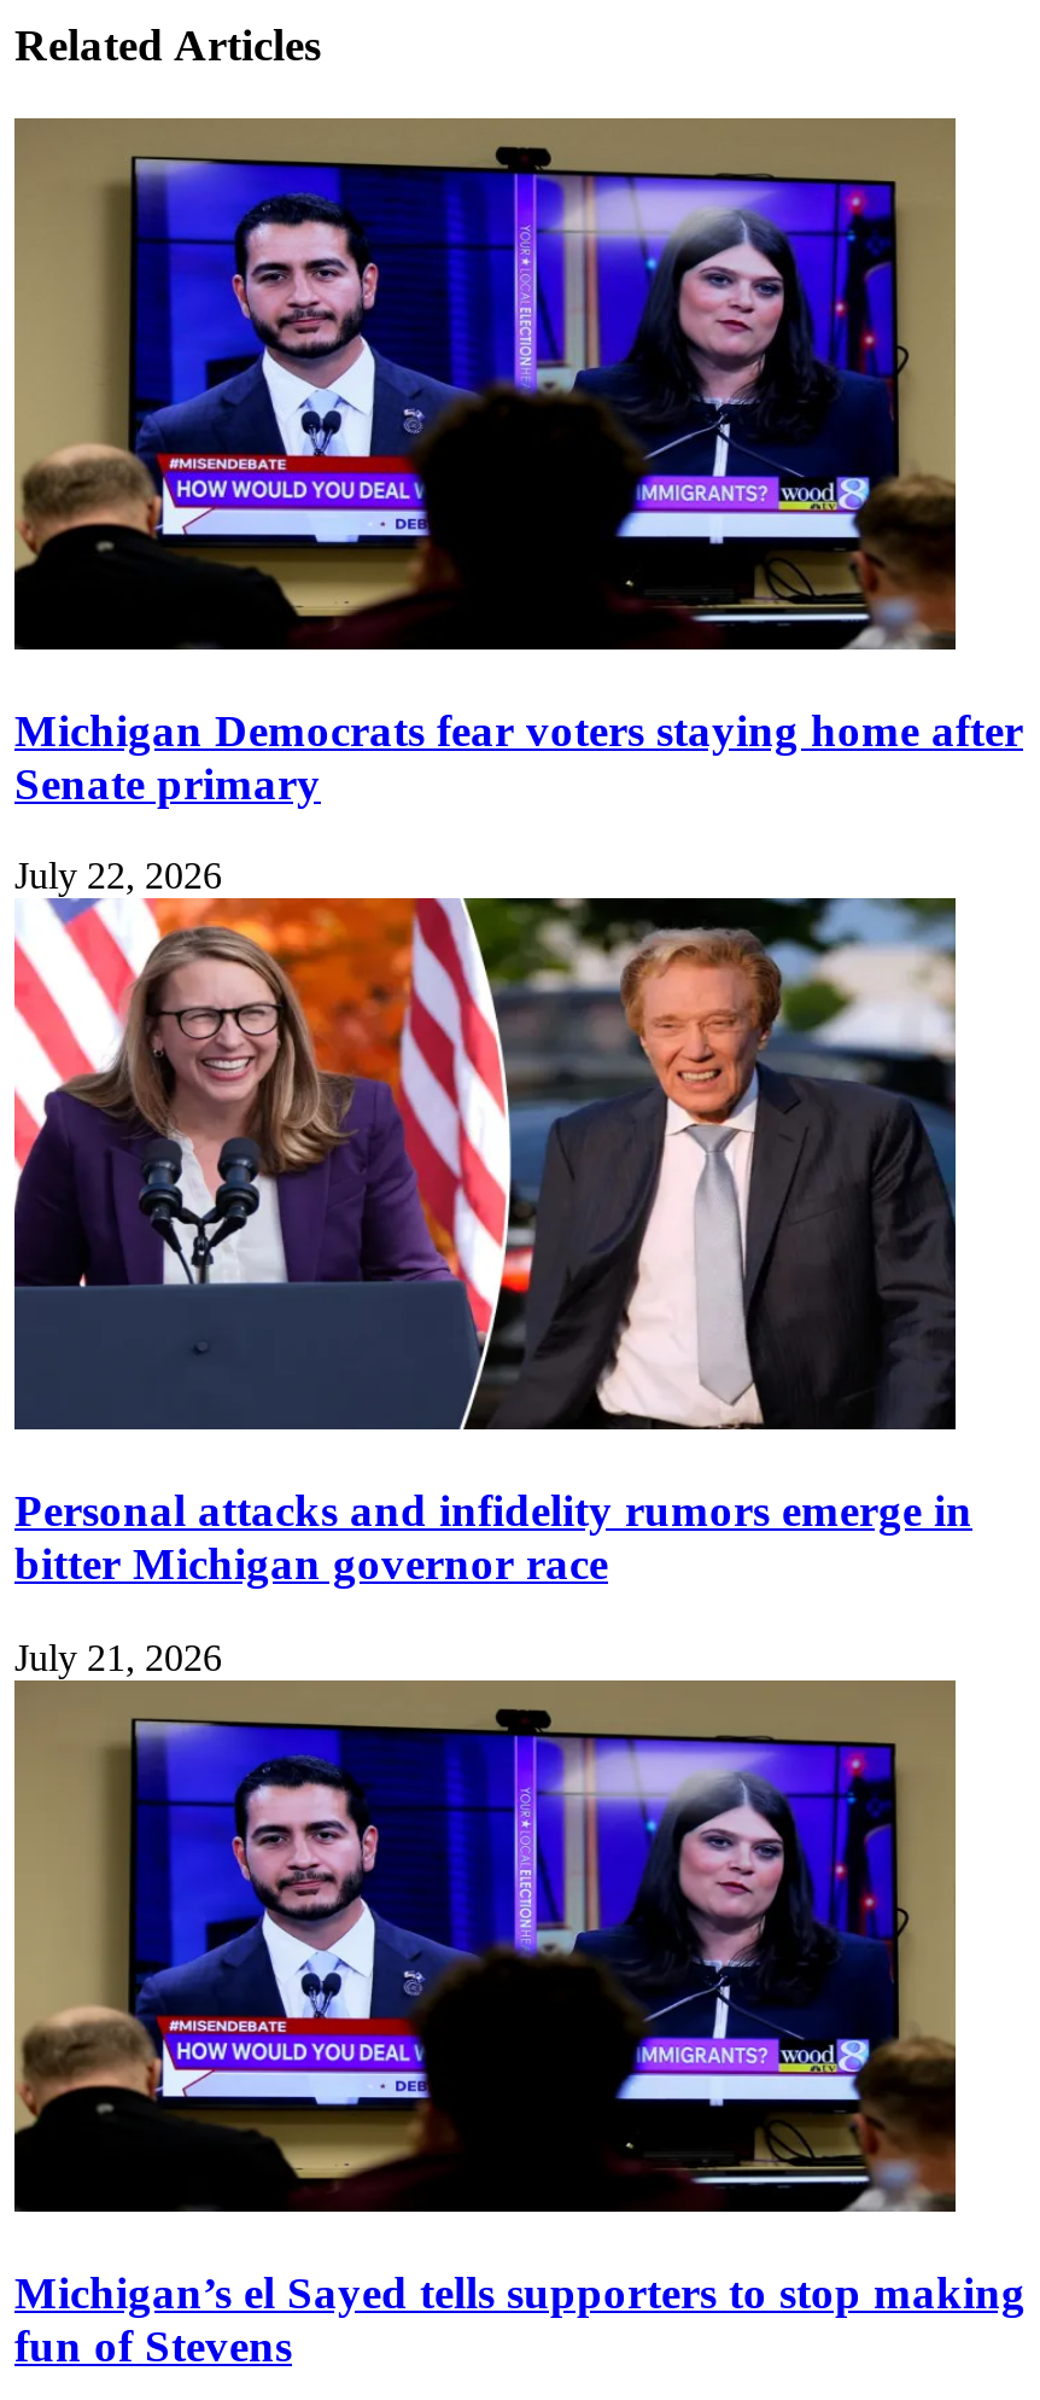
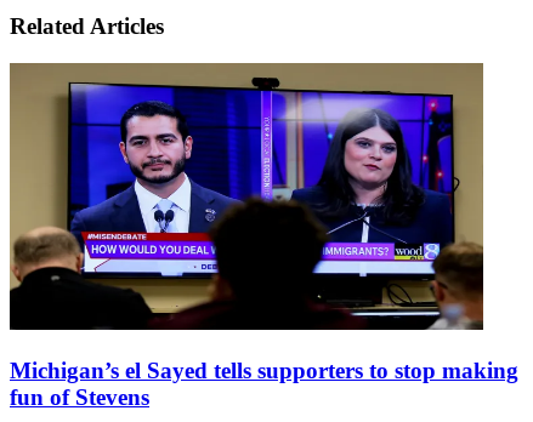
[12,704,1023,1432] [image] | Michigan Democrats fear voters staying home after | Senate primary | July 22, 2026 -> none
[14,1485,972,1678] Personal attacks and infidelity rumors emerge in | bitter Michigan governor race | July 21, 2026 -> none

